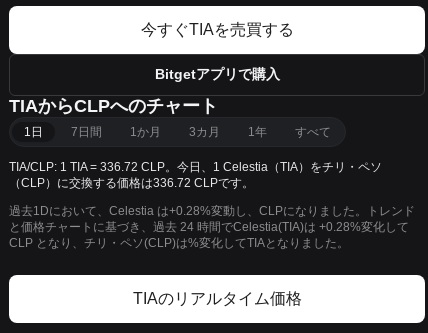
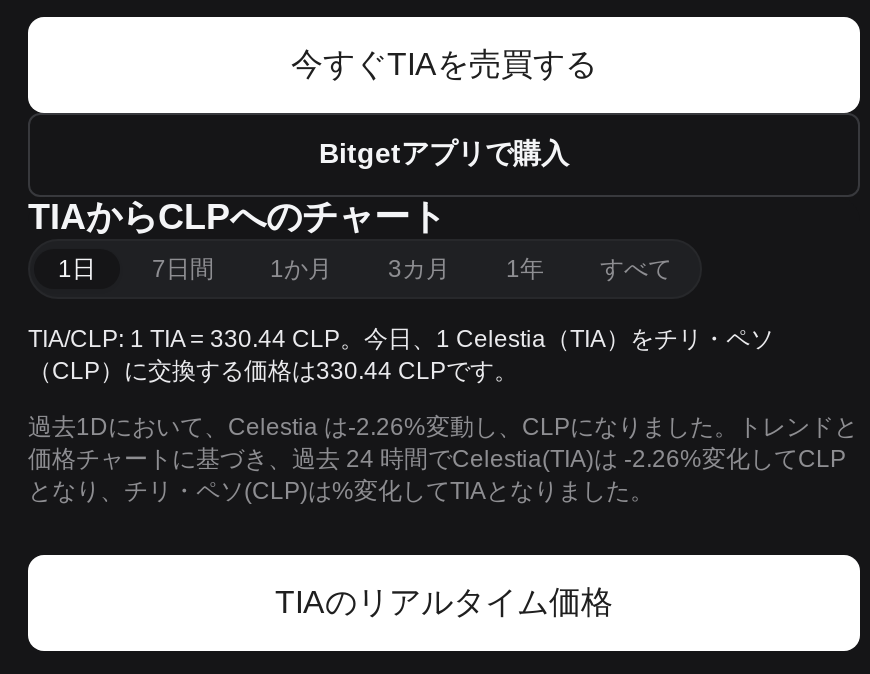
[9,160,382,190] TIA/CLP: 1 TIA = 336.72 CLP。今日、1 Celestia（TIA）をチリ・ペソ | （CLP）に交換する価格は336.72 CLPです。 -> [28,325,774,385] TIA/CLP: 1 TIA = 330.44 CLP。今日、1 Celestia（TIA）をチリ・ペソ | （CLP）に交換する価格は330.44 CLPです。
[9,204,415,250] 過去1Dにおいて、Celestia は+0.28%変動し、CLPになりました。トレンド | と価格チャートに基づき、過去 24 時間でCelestia(TIA)は +0.28%変化して | CLP となり、チリ・ペソ(CLP)は%変化してTIAとなりました。 -> [28,413,858,505] 過去1Dにおいて、Celestia は-2.26%変動し、CLPになりました。トレンドと | 価格チャートに基づき、過去 24 時間でCelestia(TIA)は -2.26%変化してCLP | となり、チリ・ペソ(CLP)は%変化してTIAとなりました。

